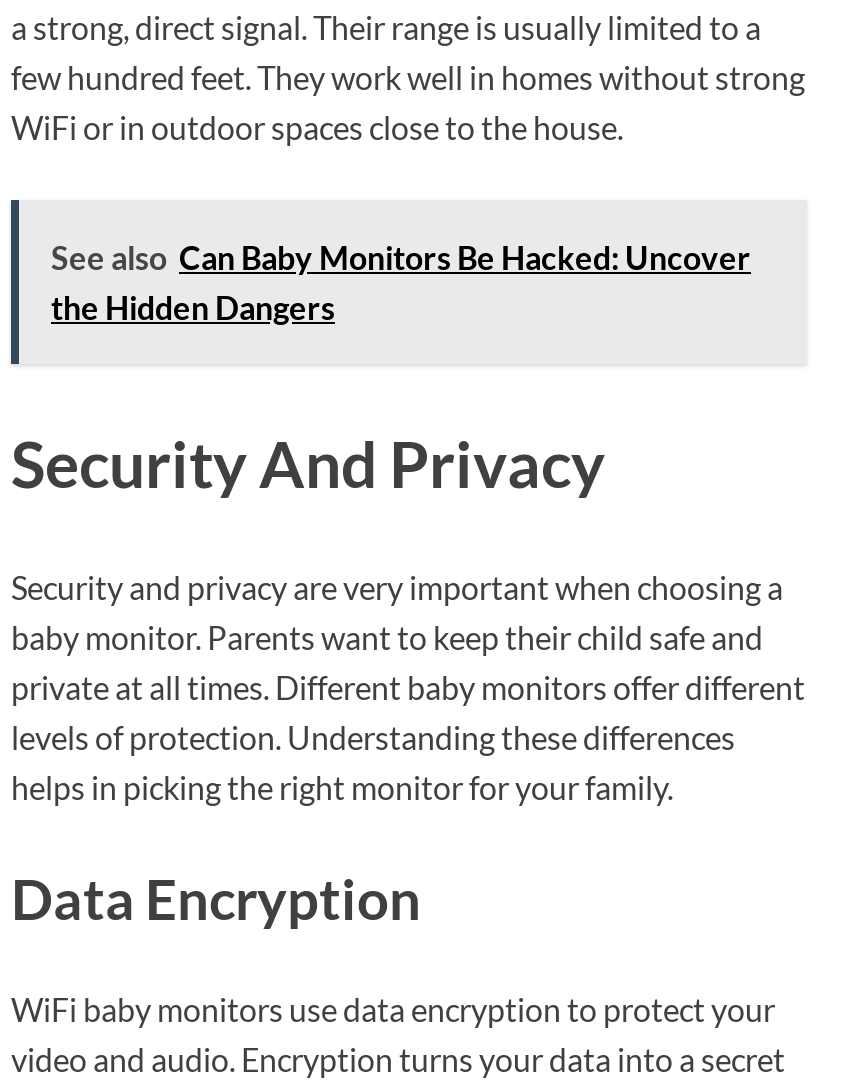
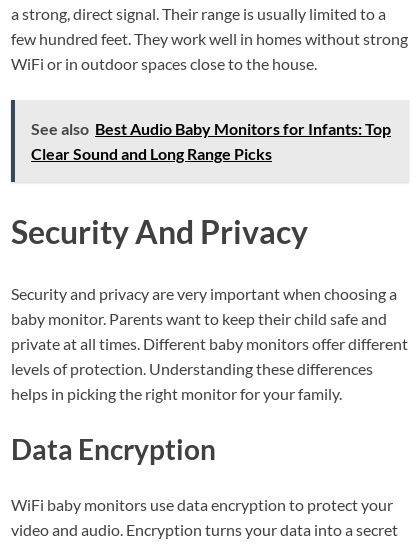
[51,239,751,327] See also Can Baby Monitors Be Hacked: Uncover | the Hidden Dangers -> [31,119,391,163] See also Best Audio Baby Monitors for Infants: Top | Clear Sound and Long Range Picks

